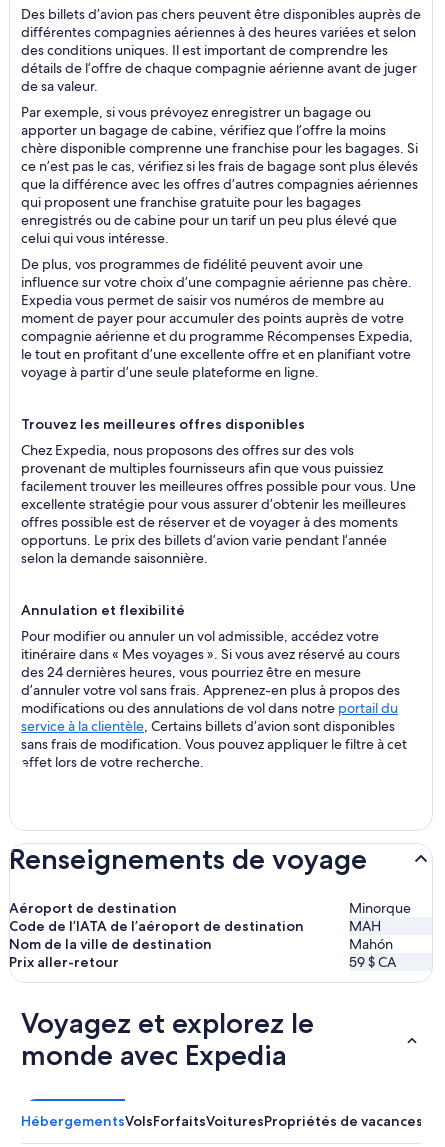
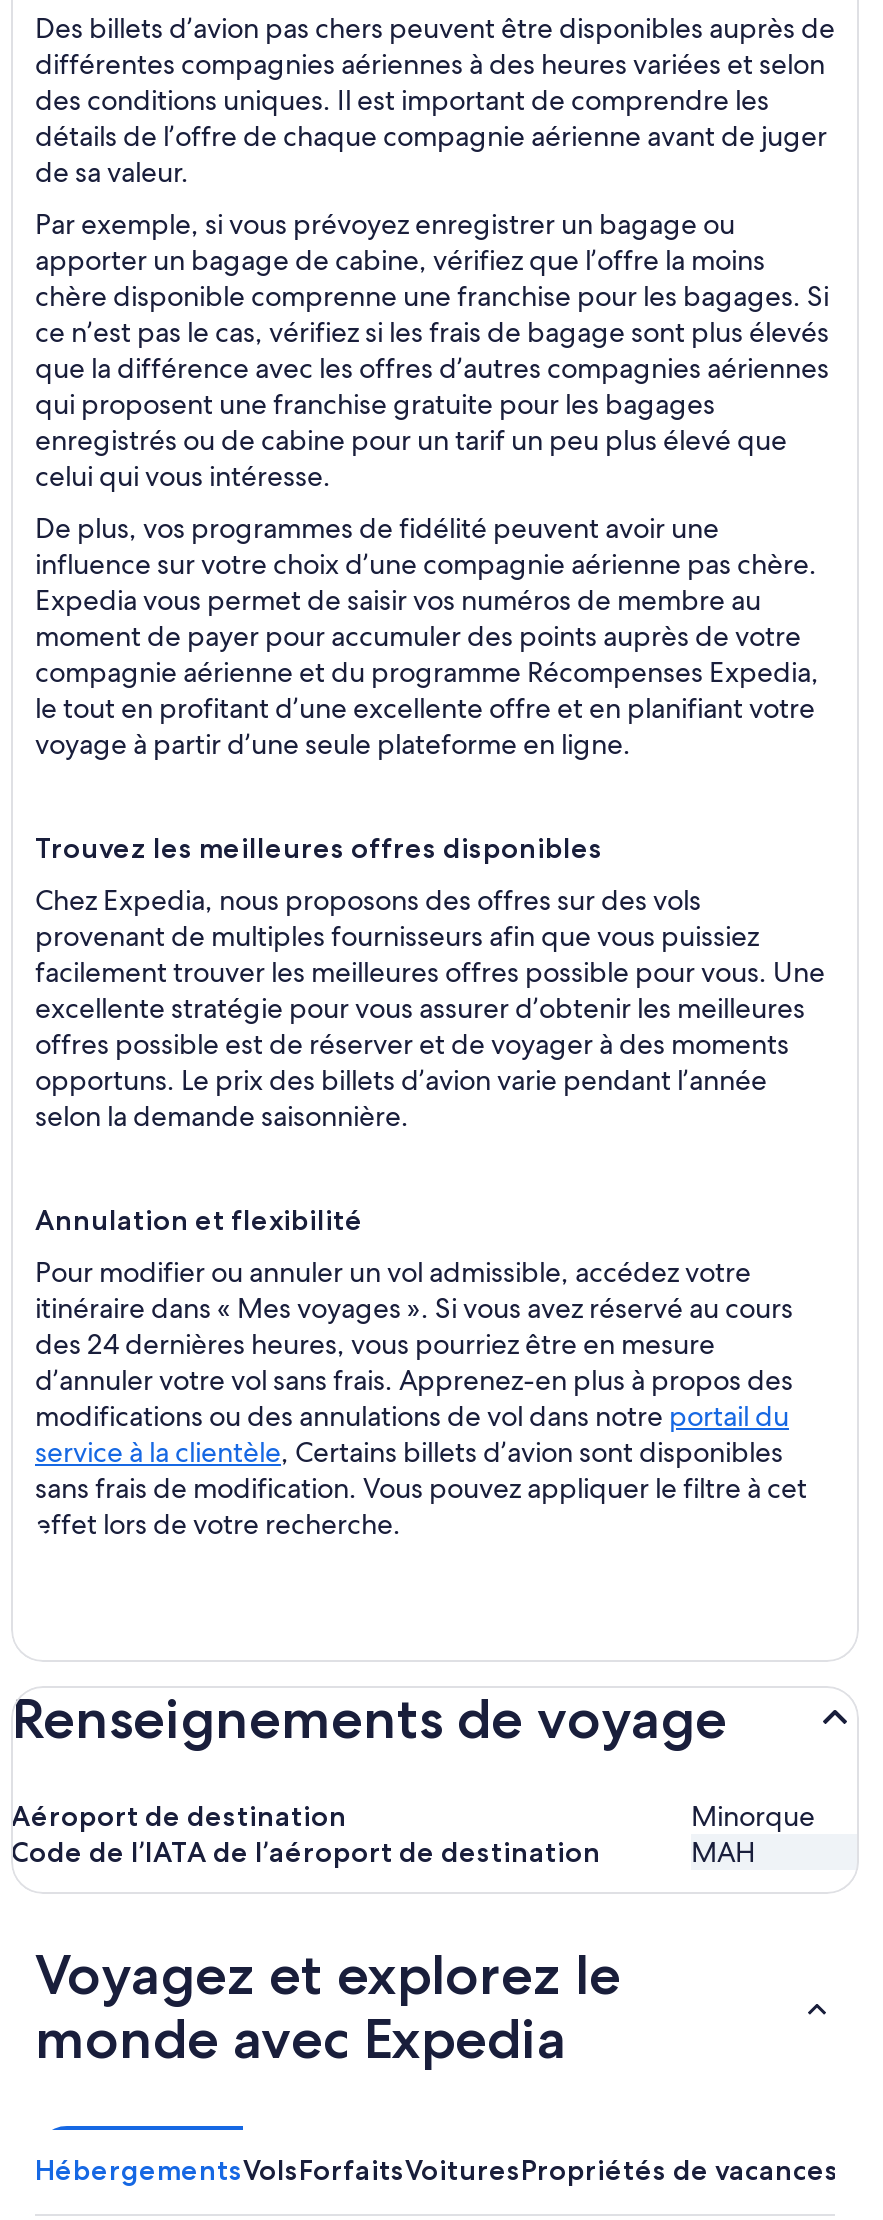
[9,935,396,971] Nom de la ville de destination | Mahón | Prix aller-retour | 59 $ CA -> none

